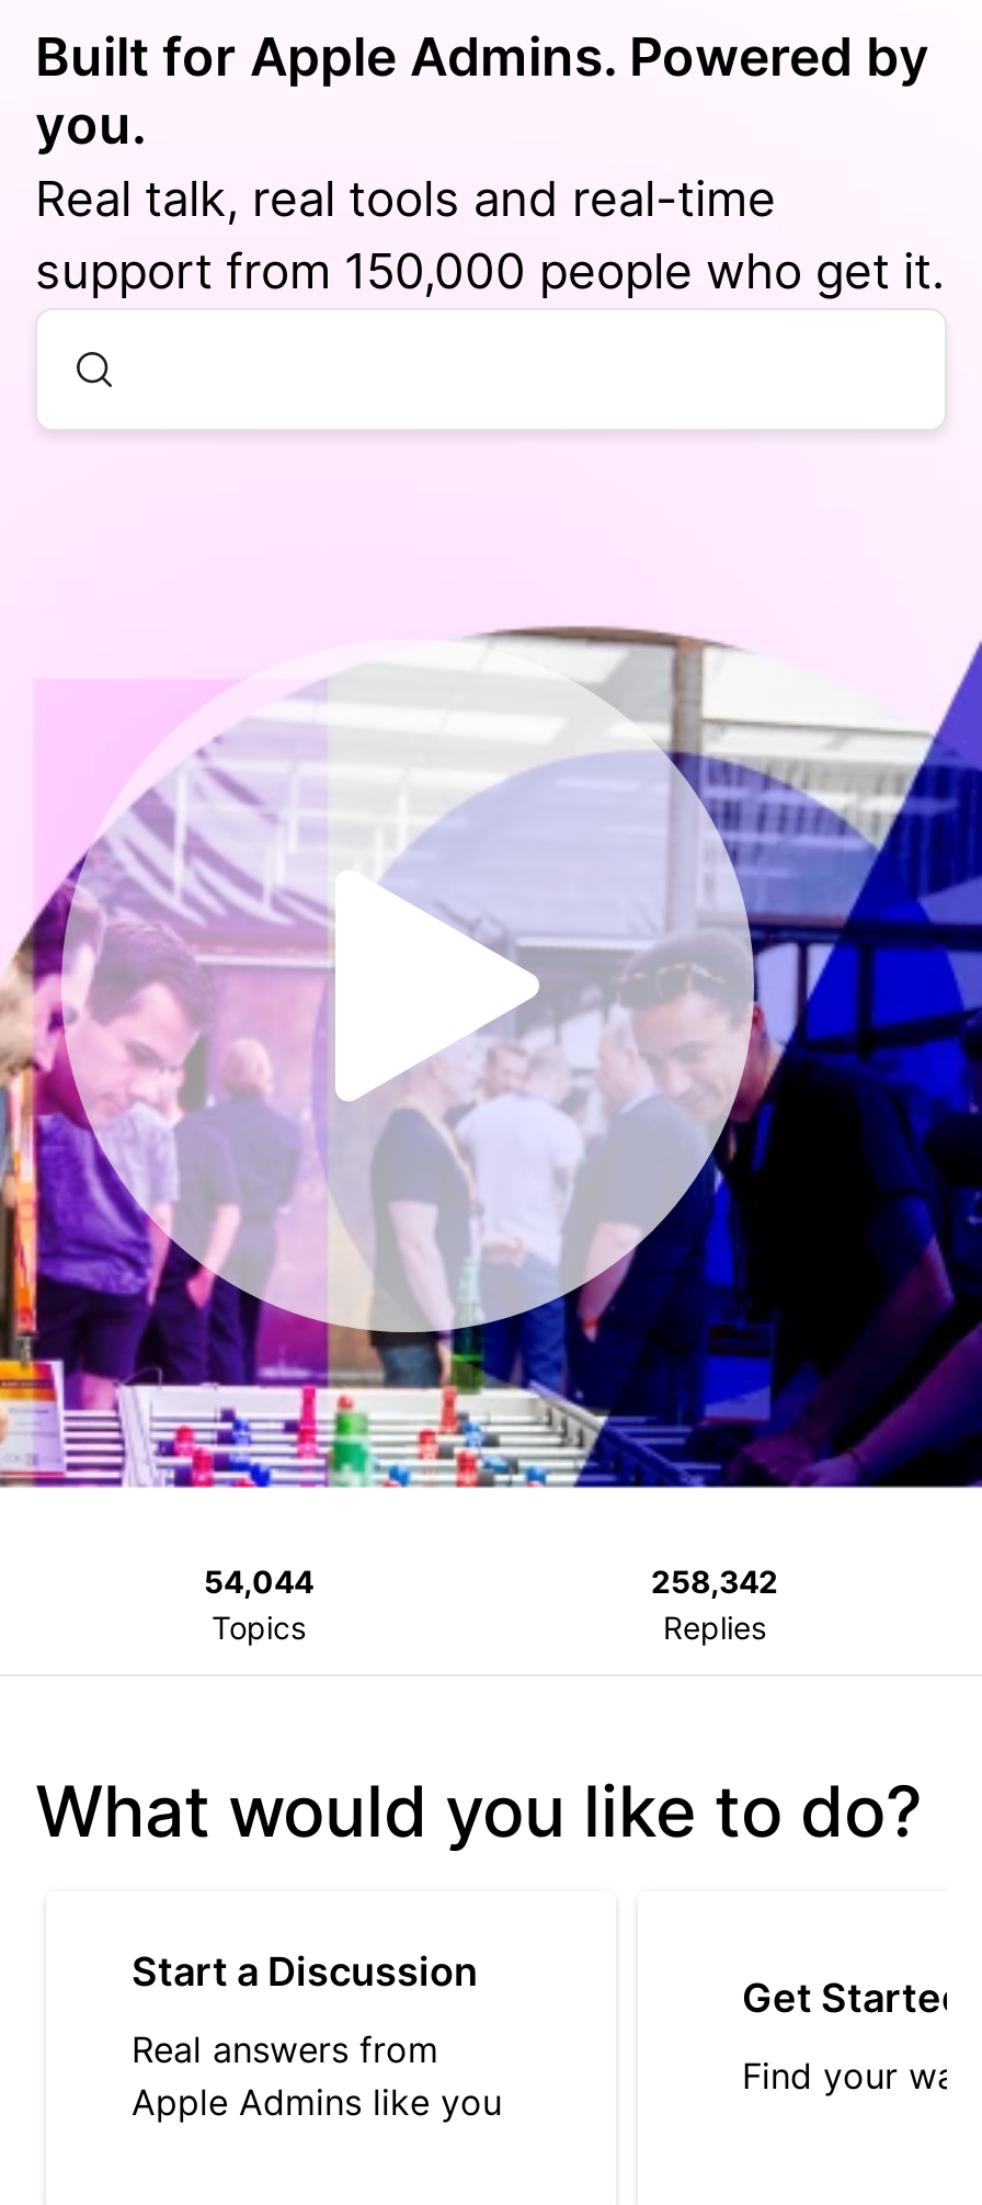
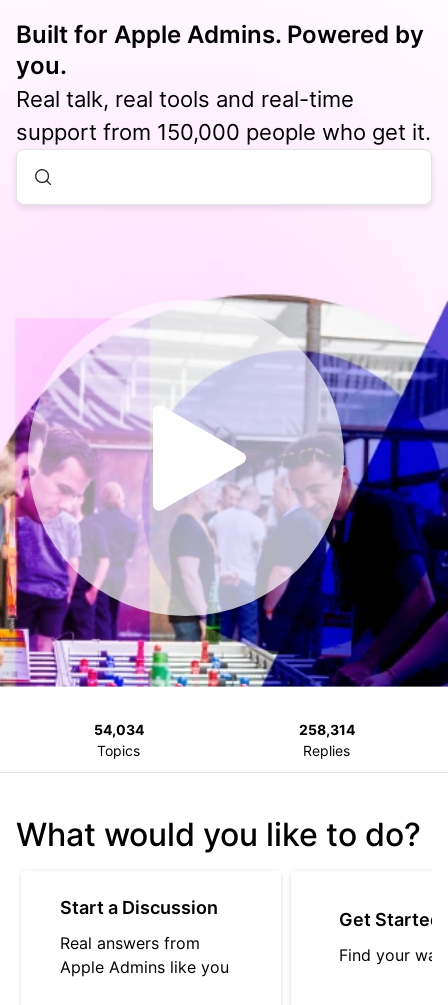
[204,1563,313,1600] 54,044 -> [93,721,143,738] 54,034
[651,1563,778,1600] 258,342 -> [298,721,354,738] 258,314

